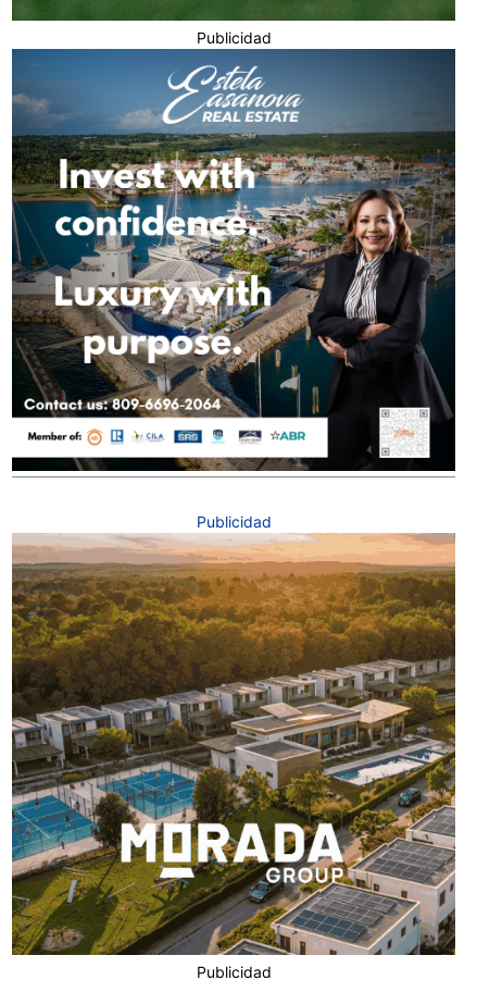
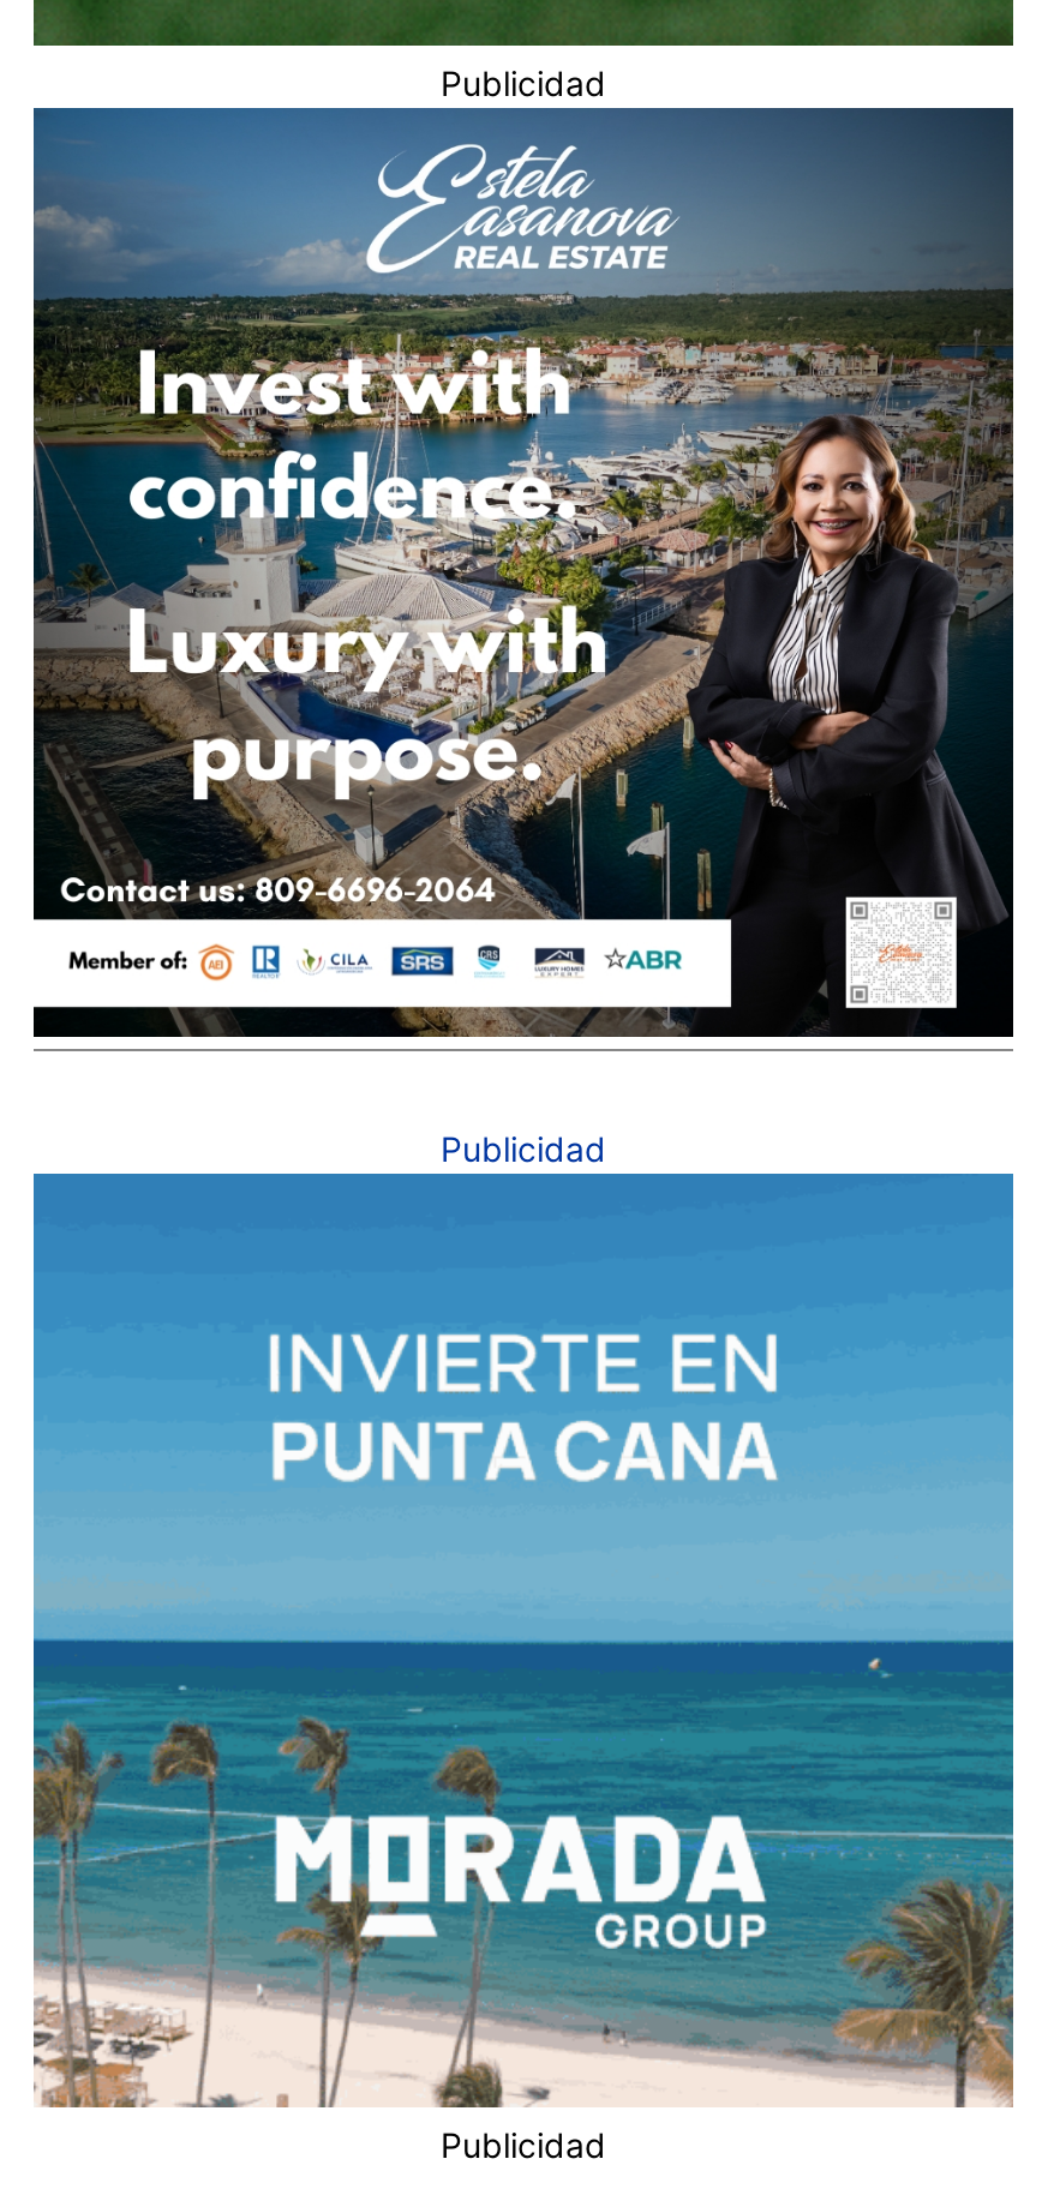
[11,532,456,956] [image] -> [31,1171,1016,2110] [image]

